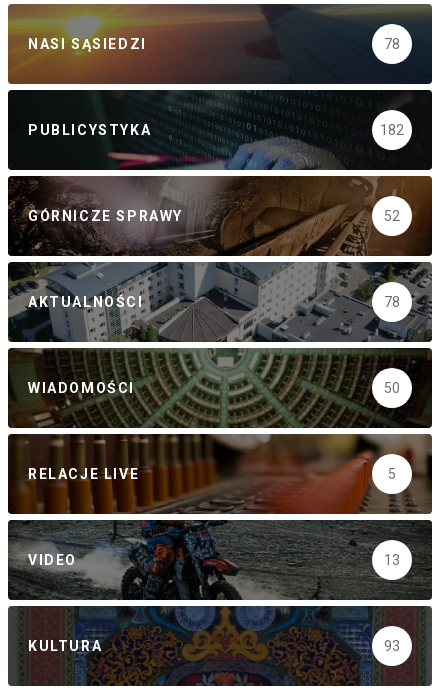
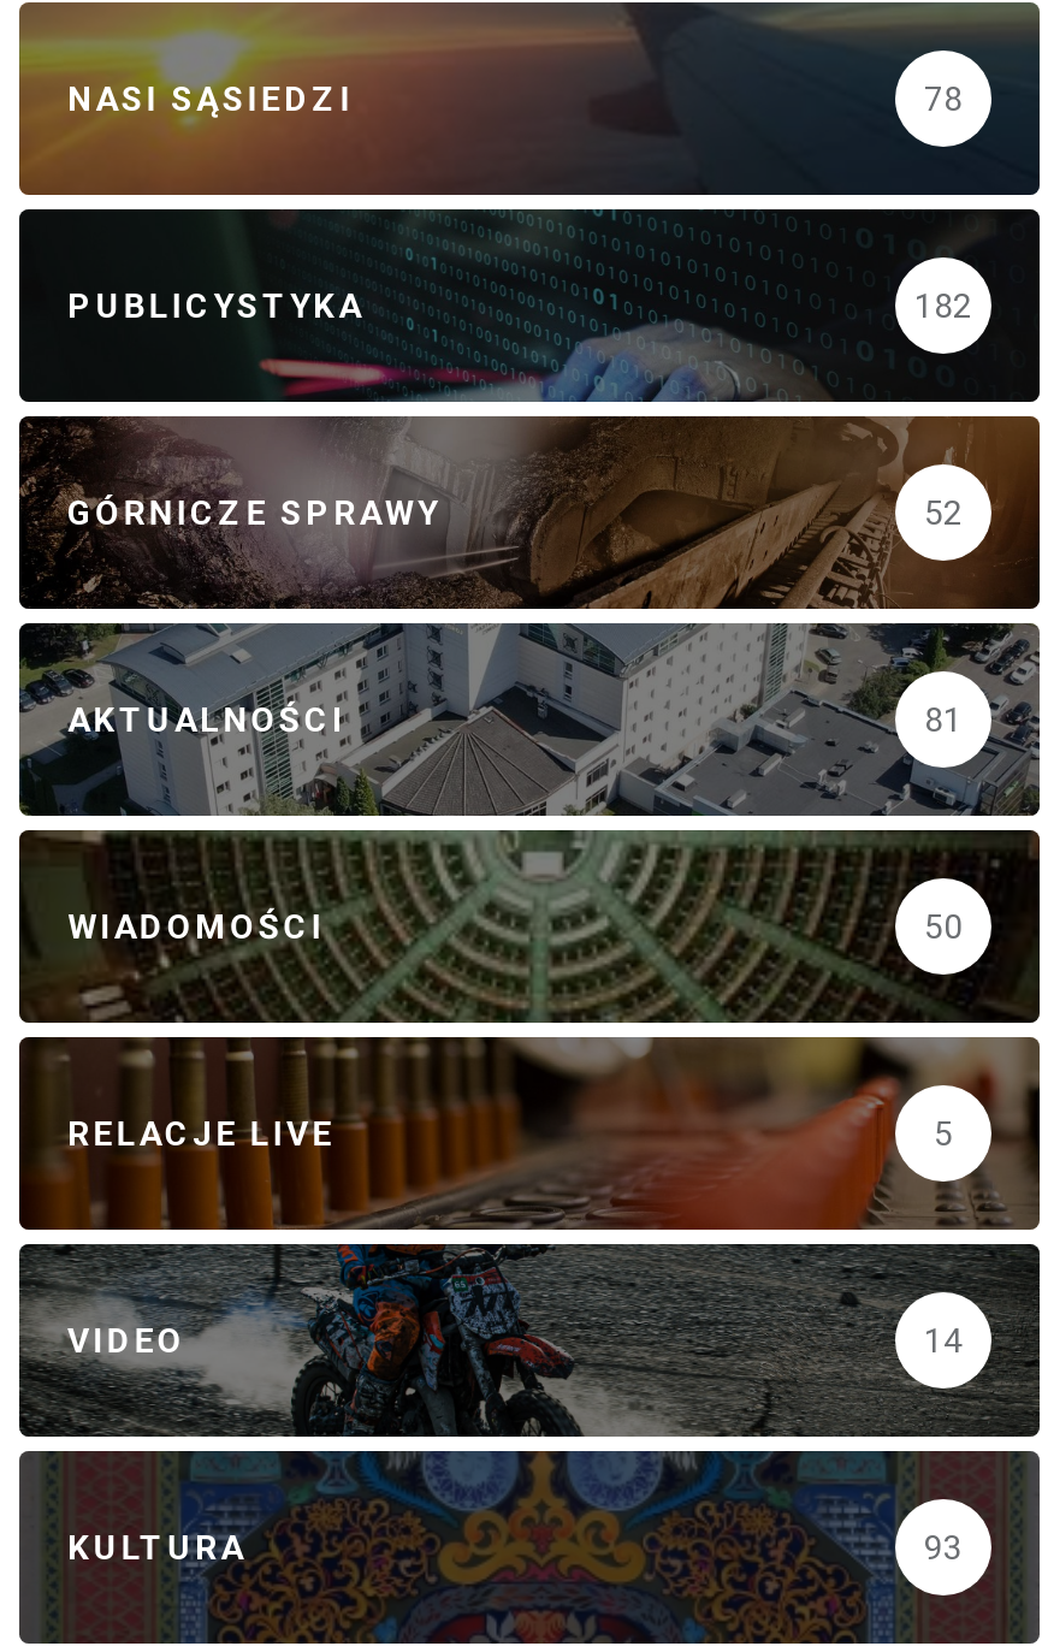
[384,294,400,310] 78 -> [924,700,963,739] 81
[384,552,400,568] 13 -> [924,1321,963,1359] 14

